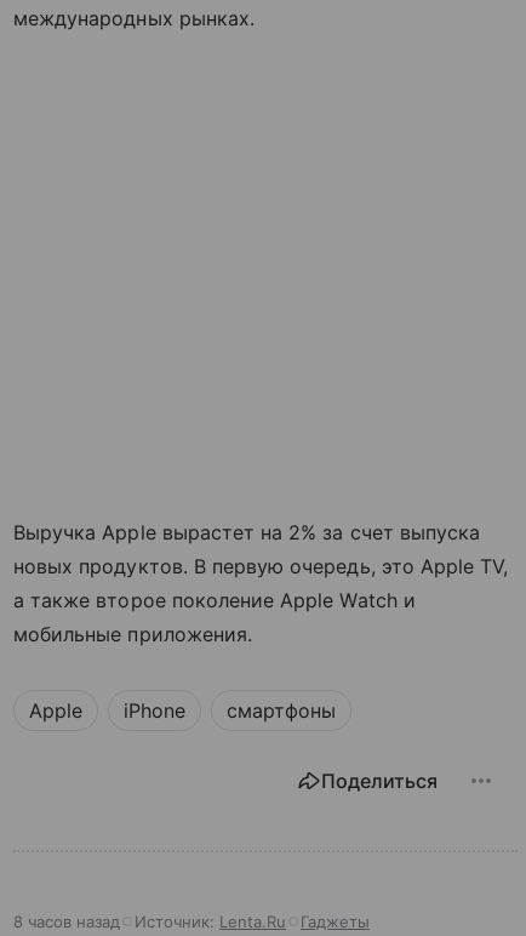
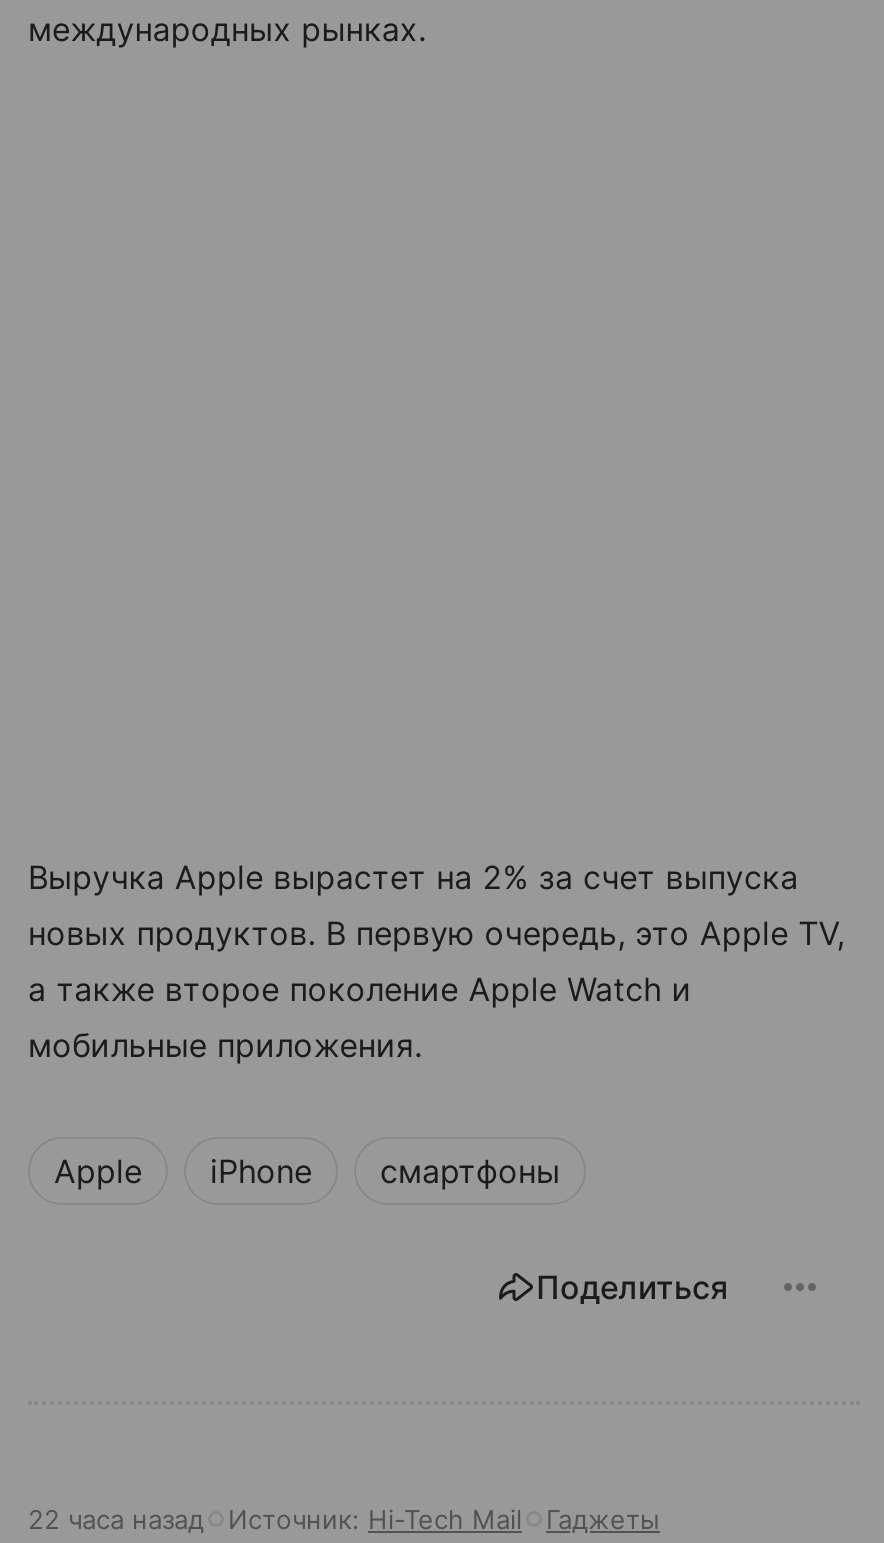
[13,911,286,931] 8 часов назад | Источник: Lenta.Ru -> [28,1502,522,1534] 22 часа назад | Источник: Hi-Tech Mail

